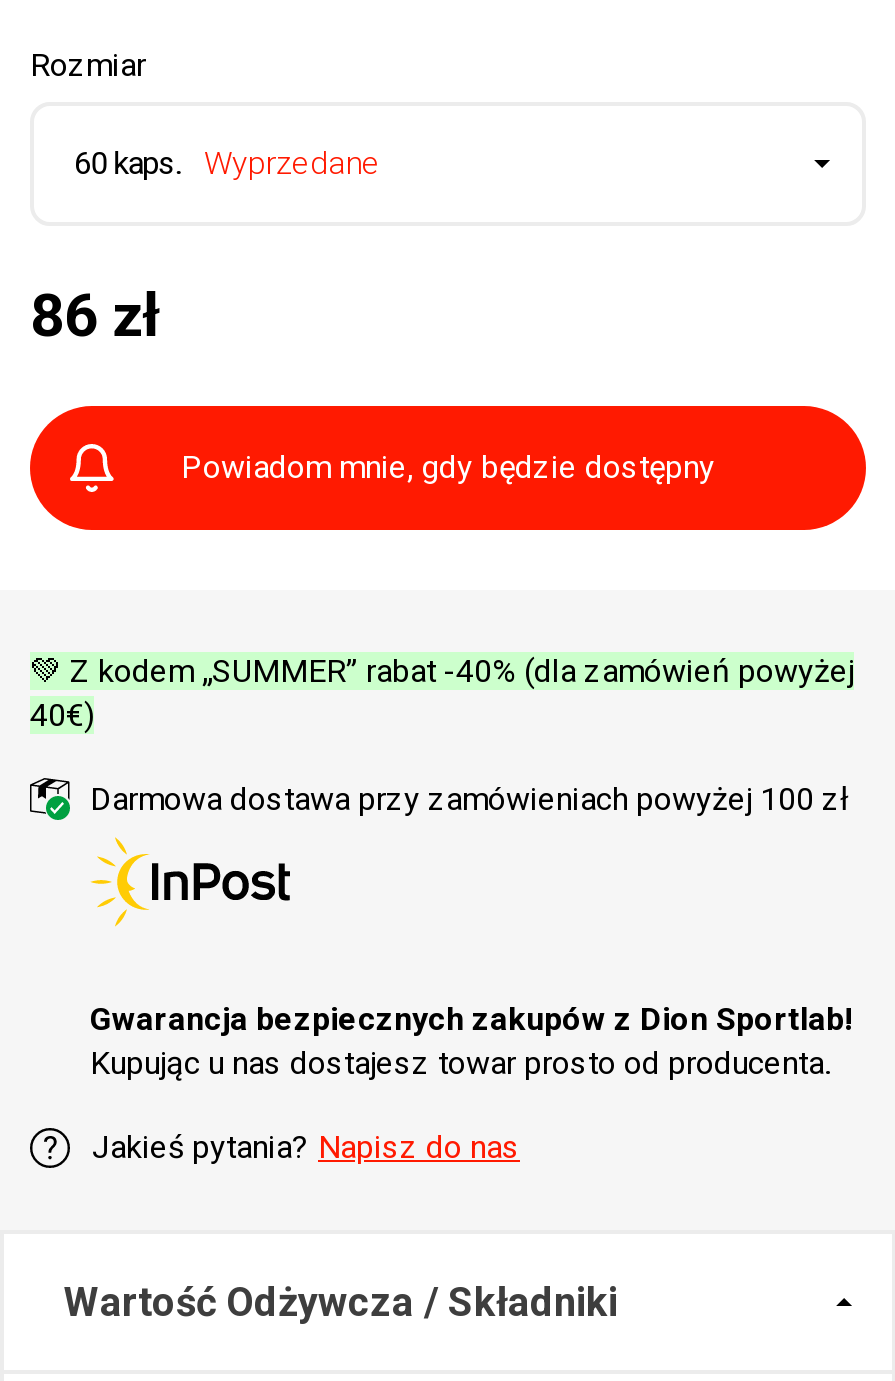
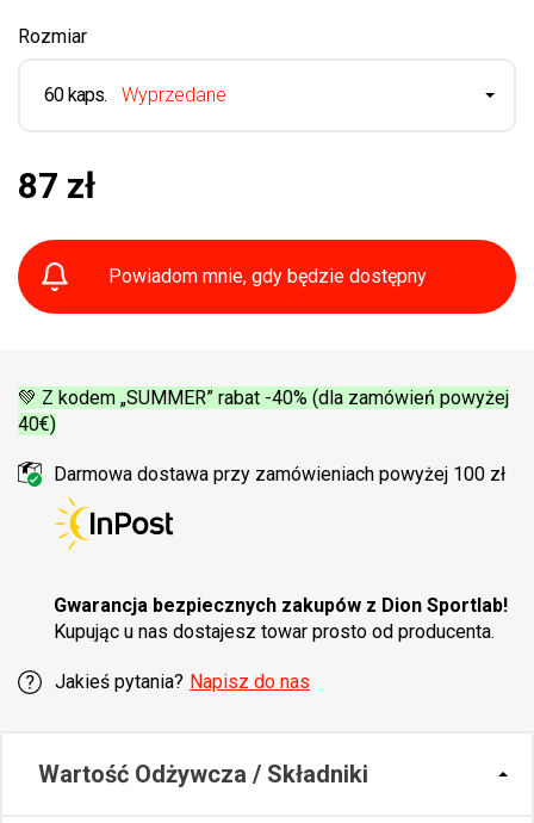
[30,280,160,350] 86 zł -> [18,165,95,206] 87 zł

